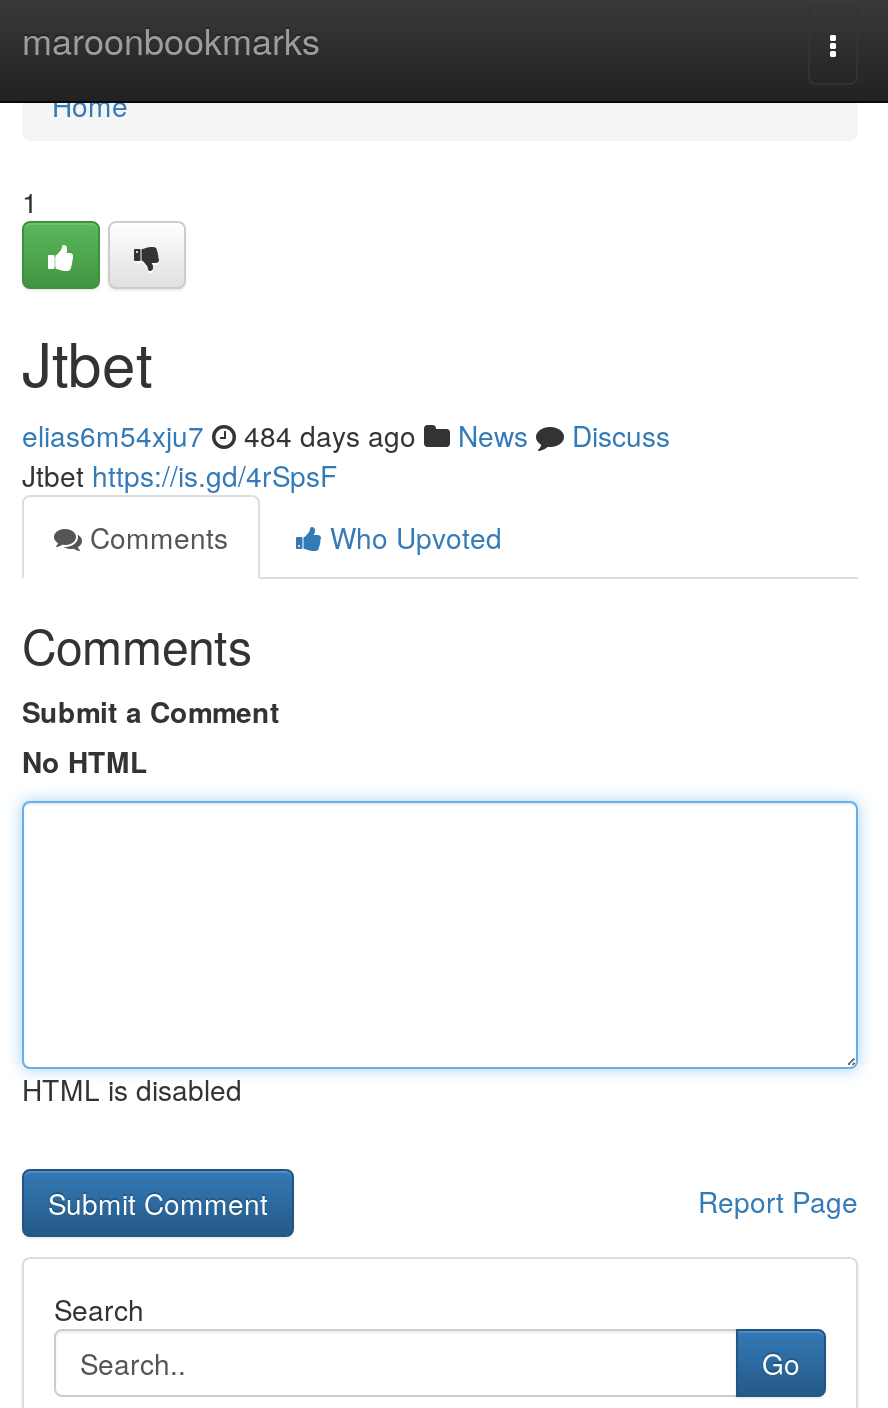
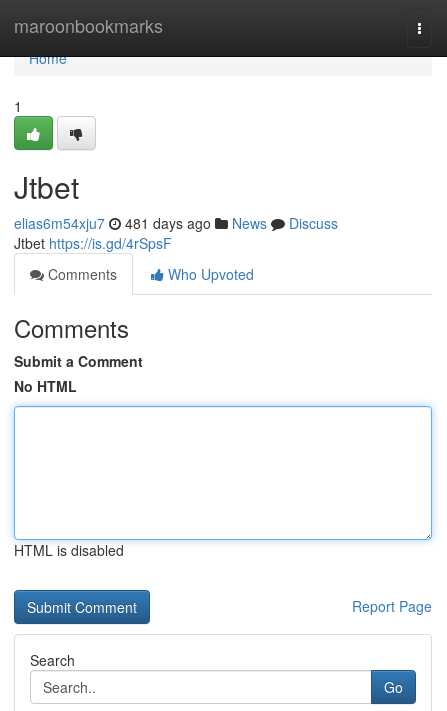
[22,415,670,455] elias6m54xju7 484 days ago News Discuss -> [14,213,338,233] elias6m54xju7 481 days ago News Discuss

